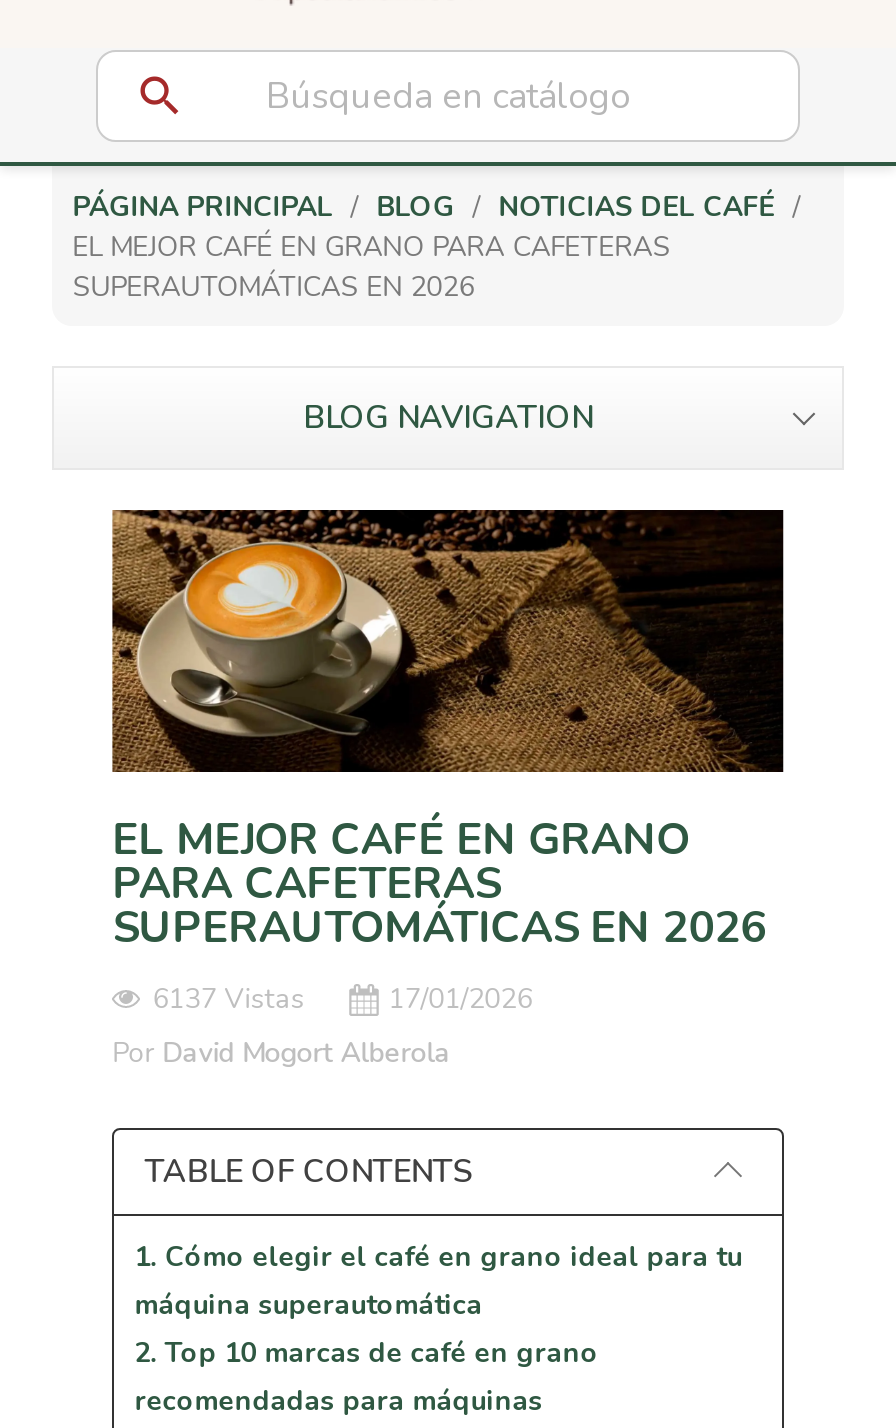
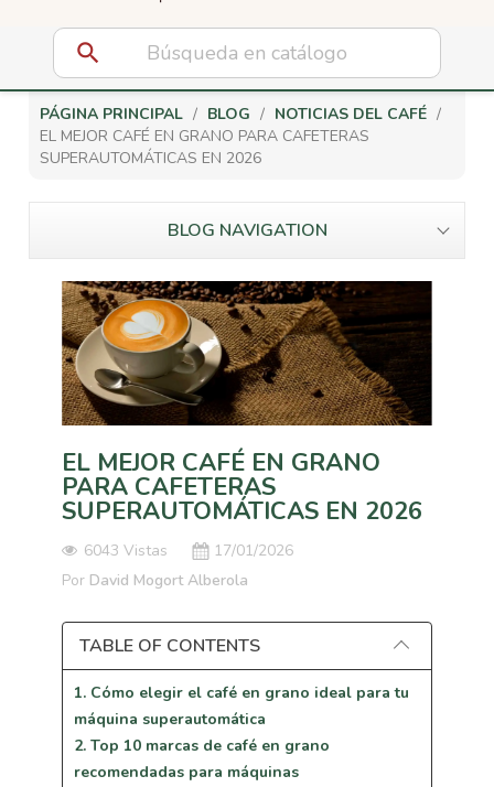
[152,980,304,1018] 6137 Vistas -> [84,540,168,561] 6043 Vistas

